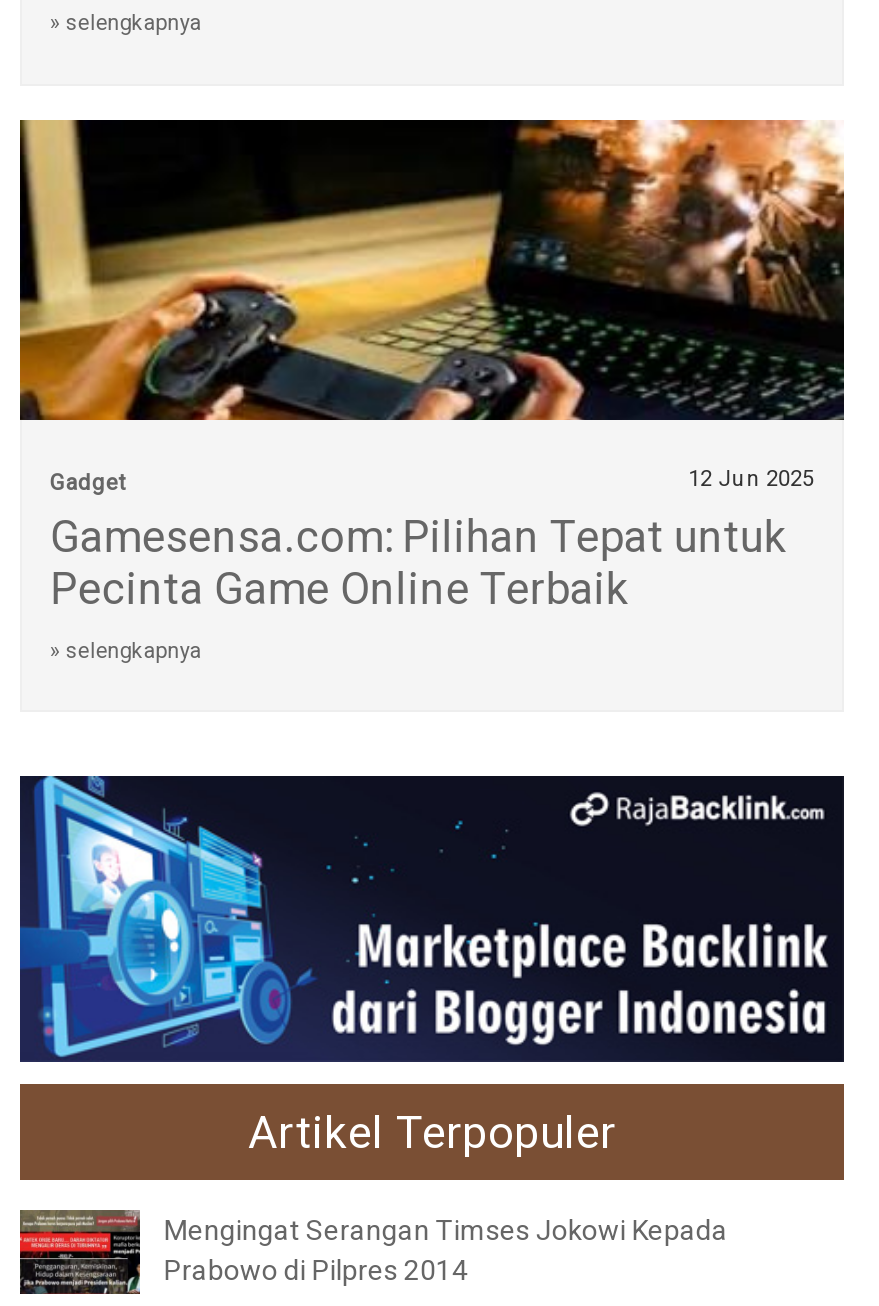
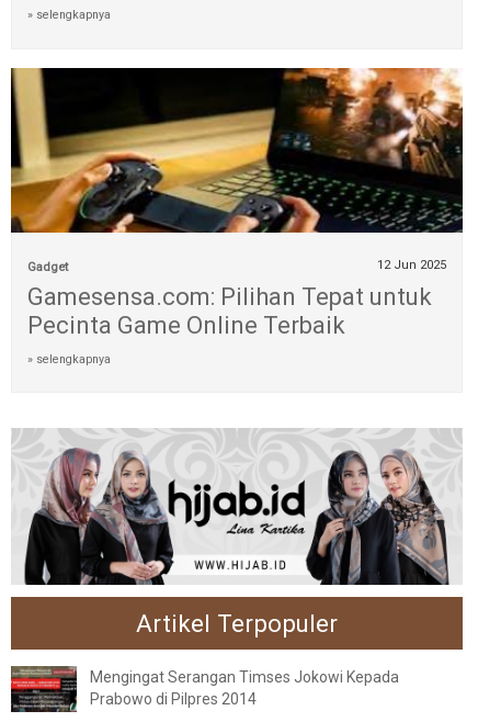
[18,774,846,1064] [image] -> [11,428,463,585] [image]

